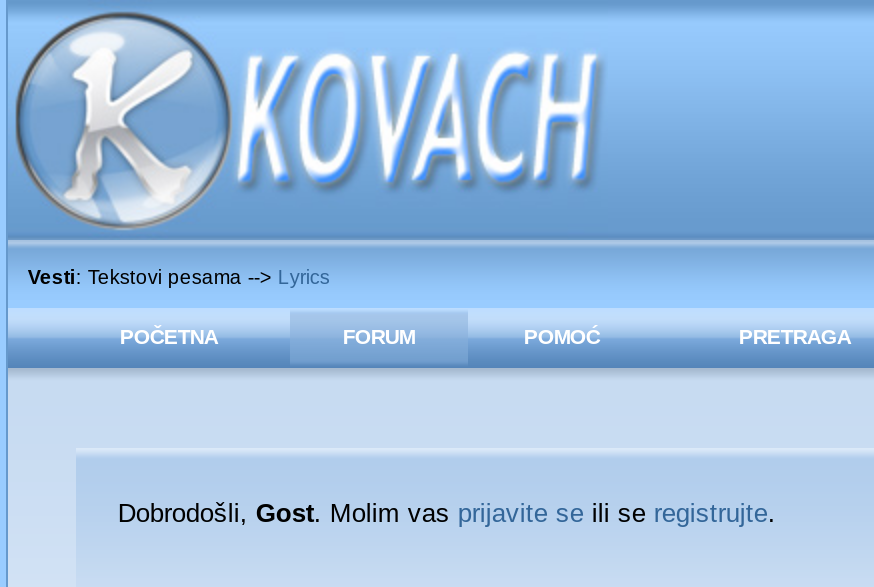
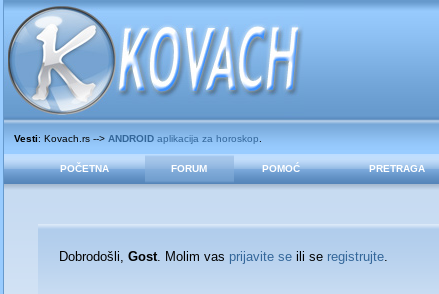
[28,266,330,288] Vesti: Tekstovi pesama --> Lyrics -> [14,133,262,144] Vesti: Kovach.rs --> ANDROID aplikacija za horoskop.

